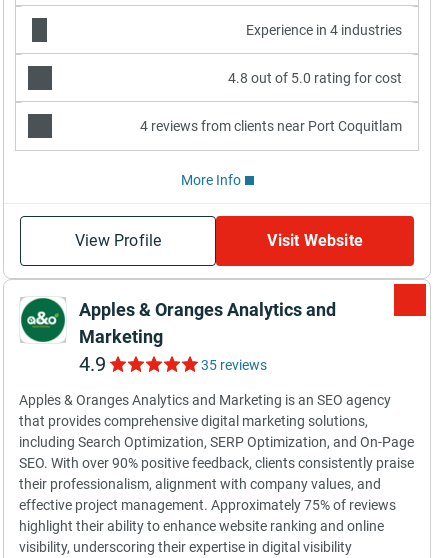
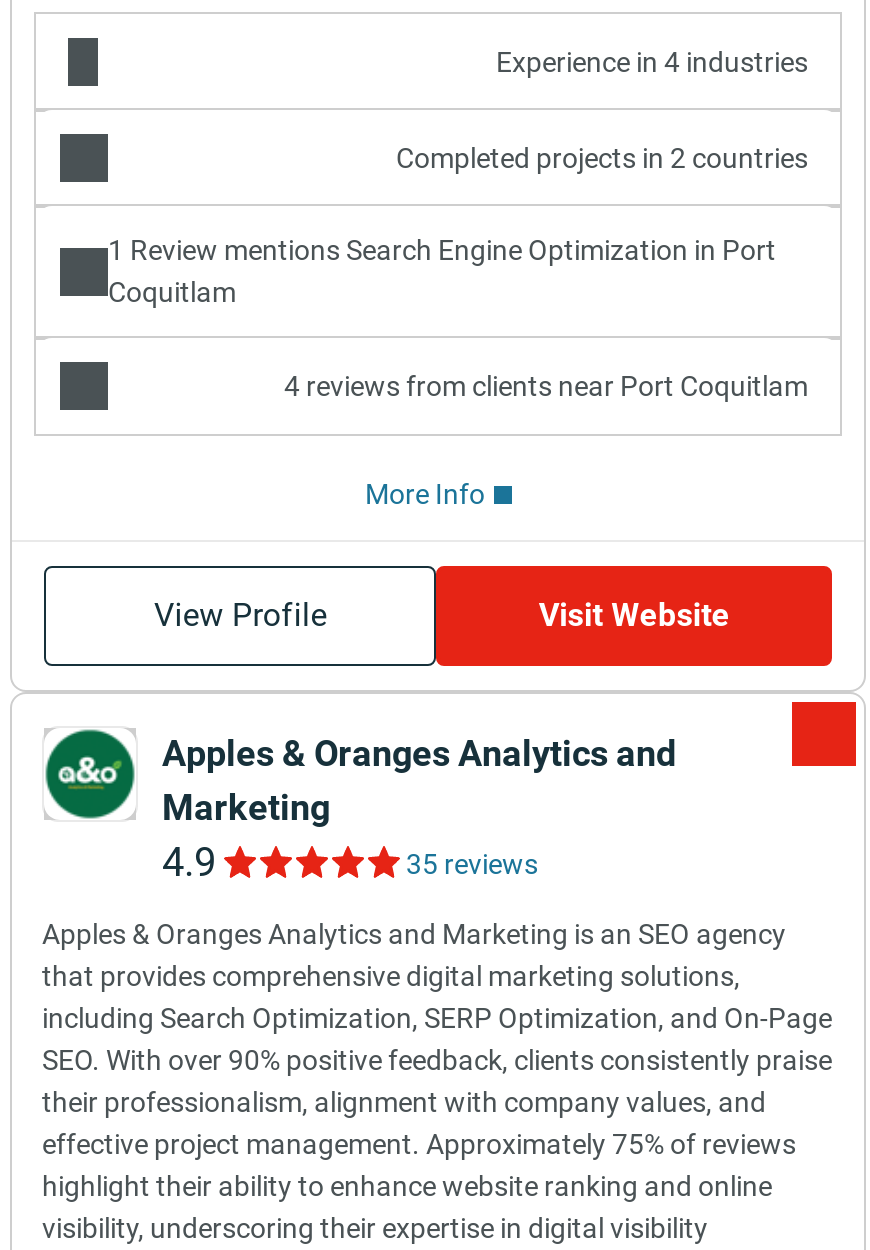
[228,69,402,85] 4.8 out of 5.0 rating for cost -> [108,141,808,308] Completed projects in 2 countries | 1 Review mentions Search Engine Optimization in Port | Coquitlam

